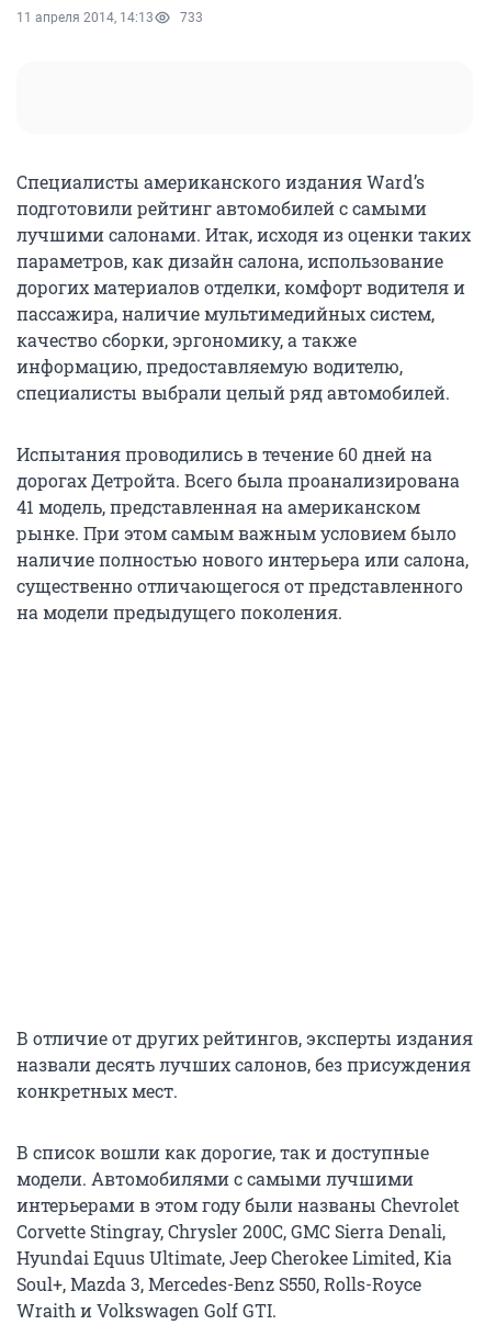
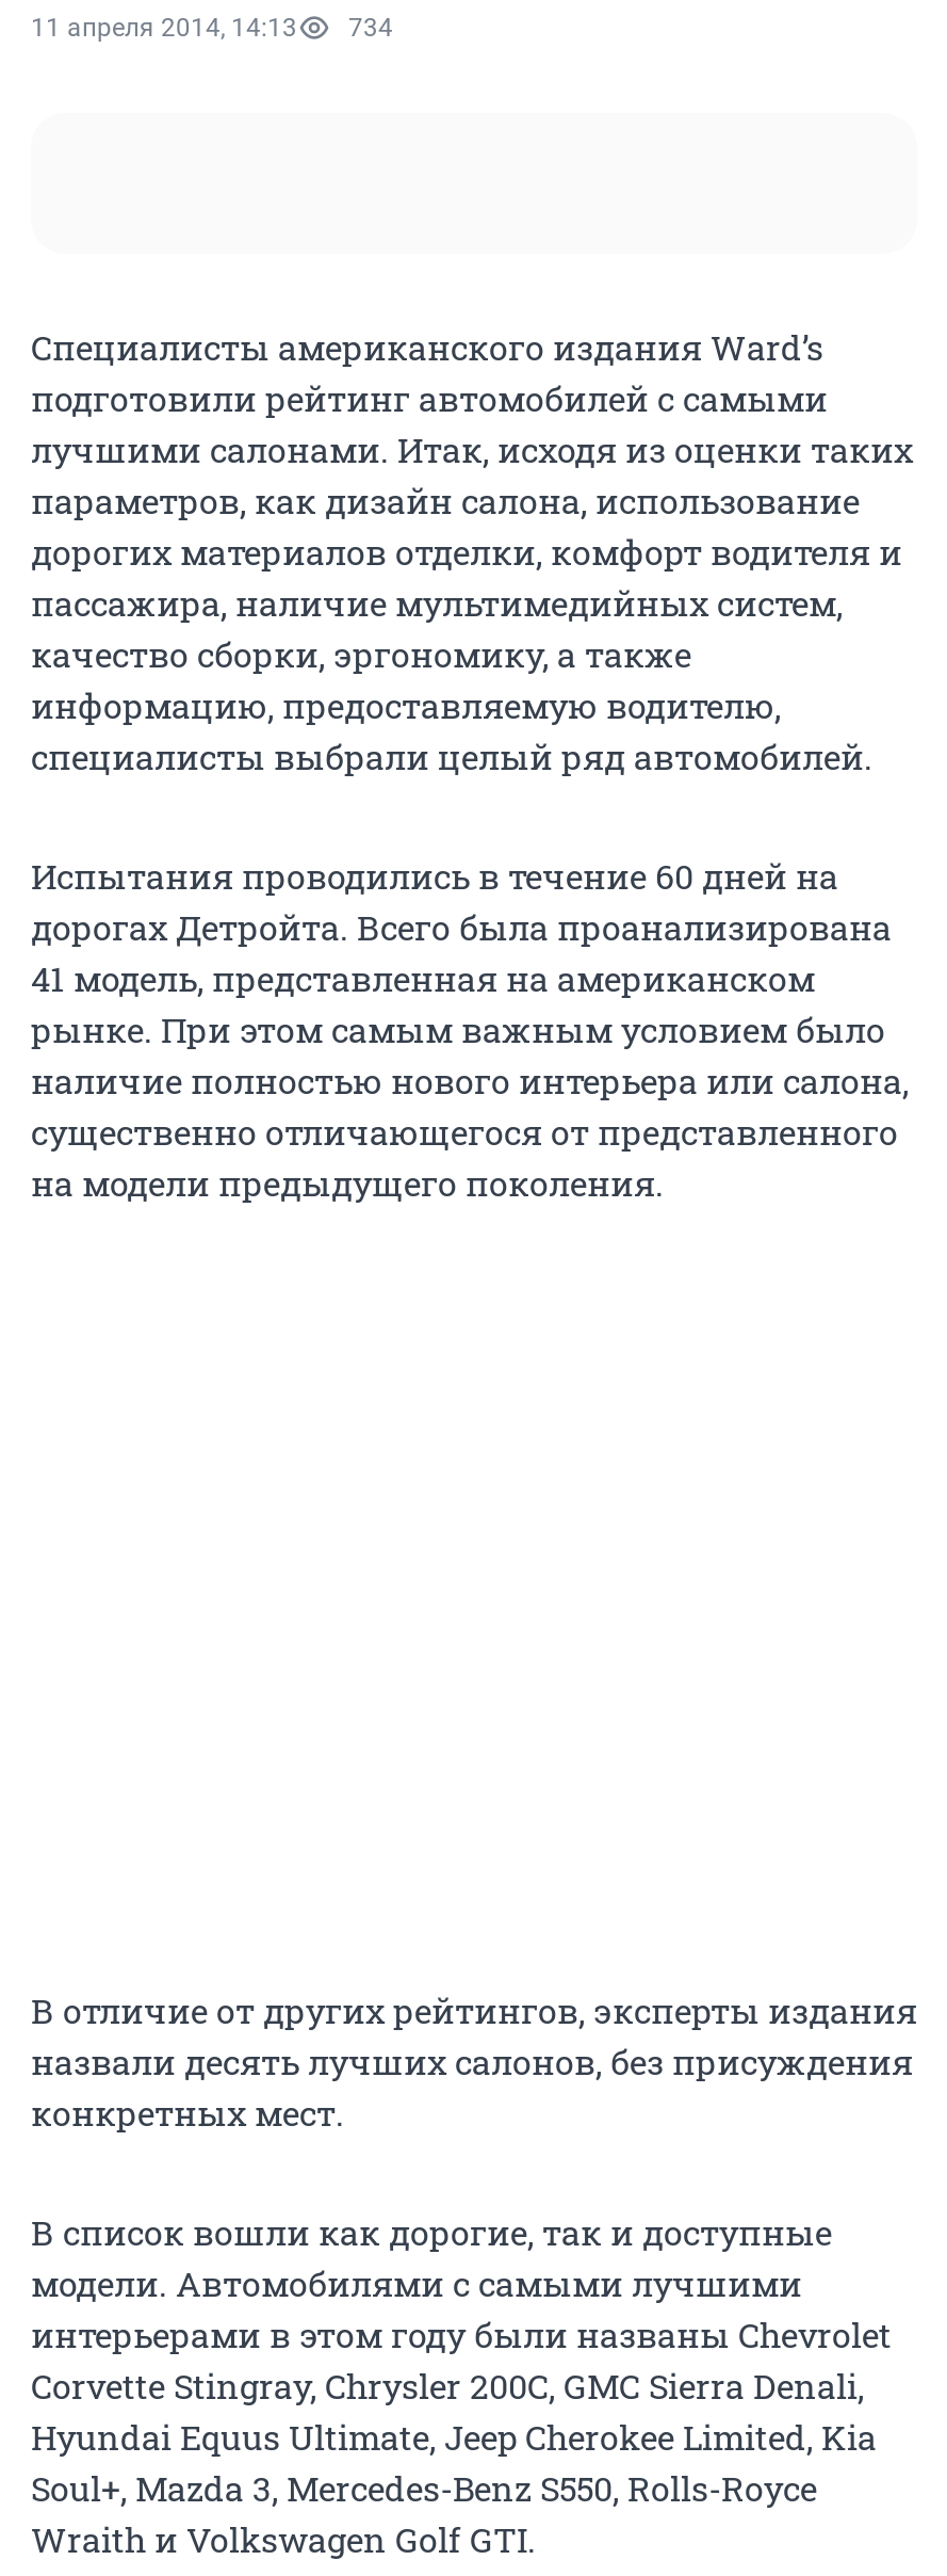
[16,10,203,25] 11 апреля 2014, 14:13 733 -> [31,13,393,43] 11 апреля 2014, 14:13 734

